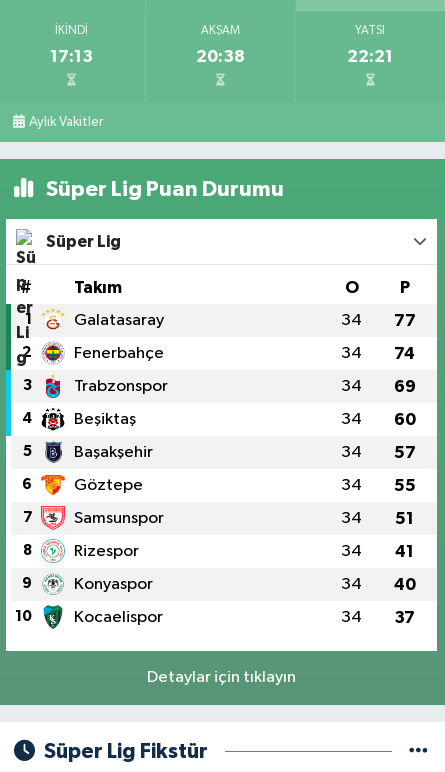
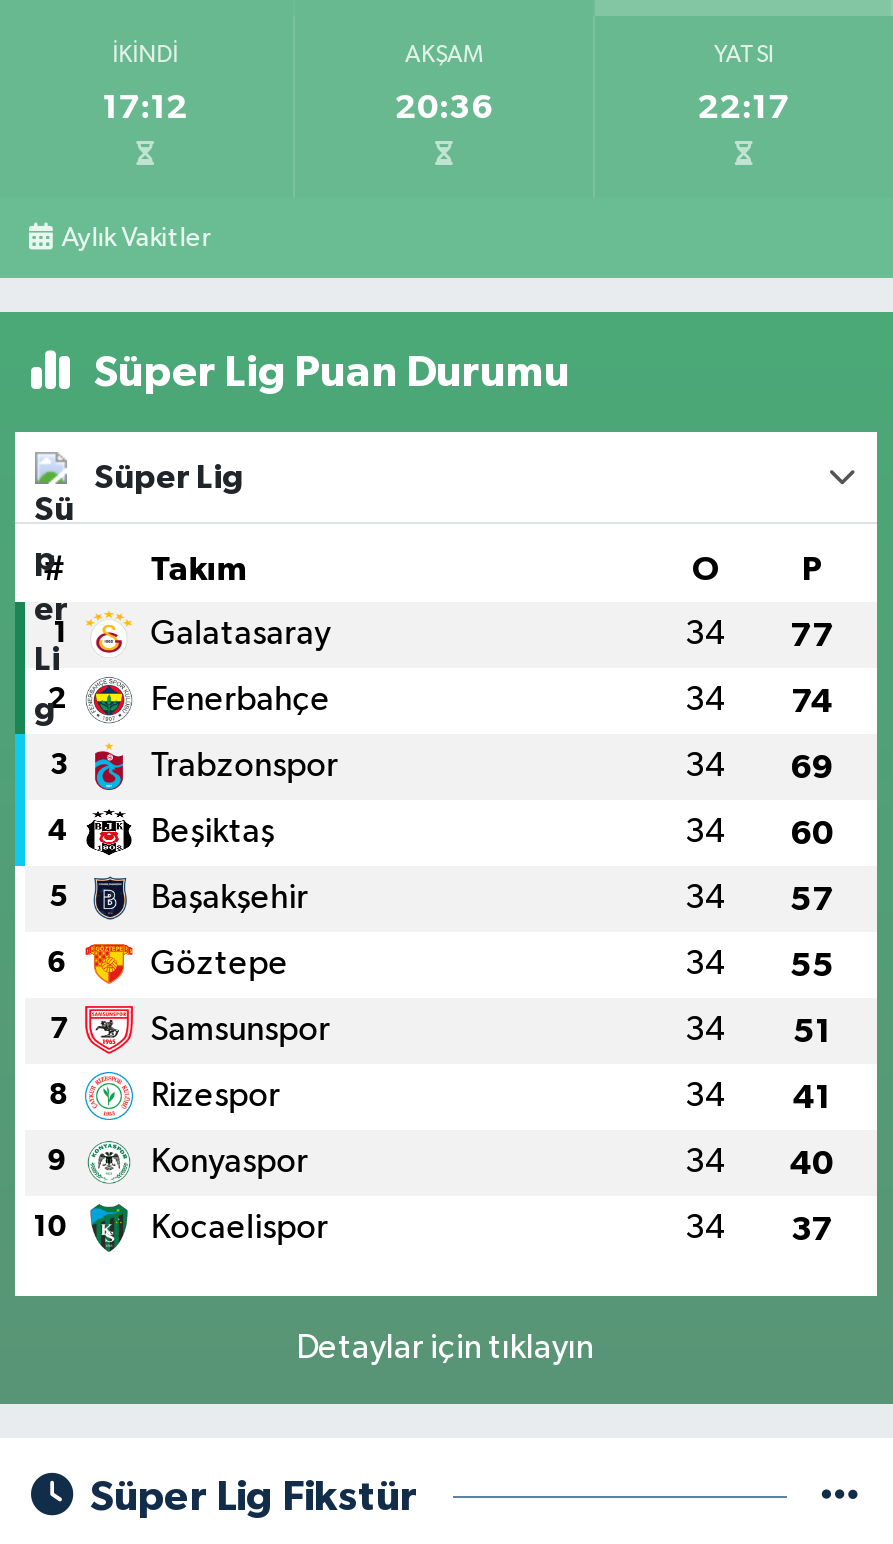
[50,47,93,64] 17:13 -> [102,89,188,123] 17:12
[196,47,245,64] 20:38 -> [395,89,493,123] 20:36
[347,47,393,64] 22:21 -> [698,89,790,123] 22:17

